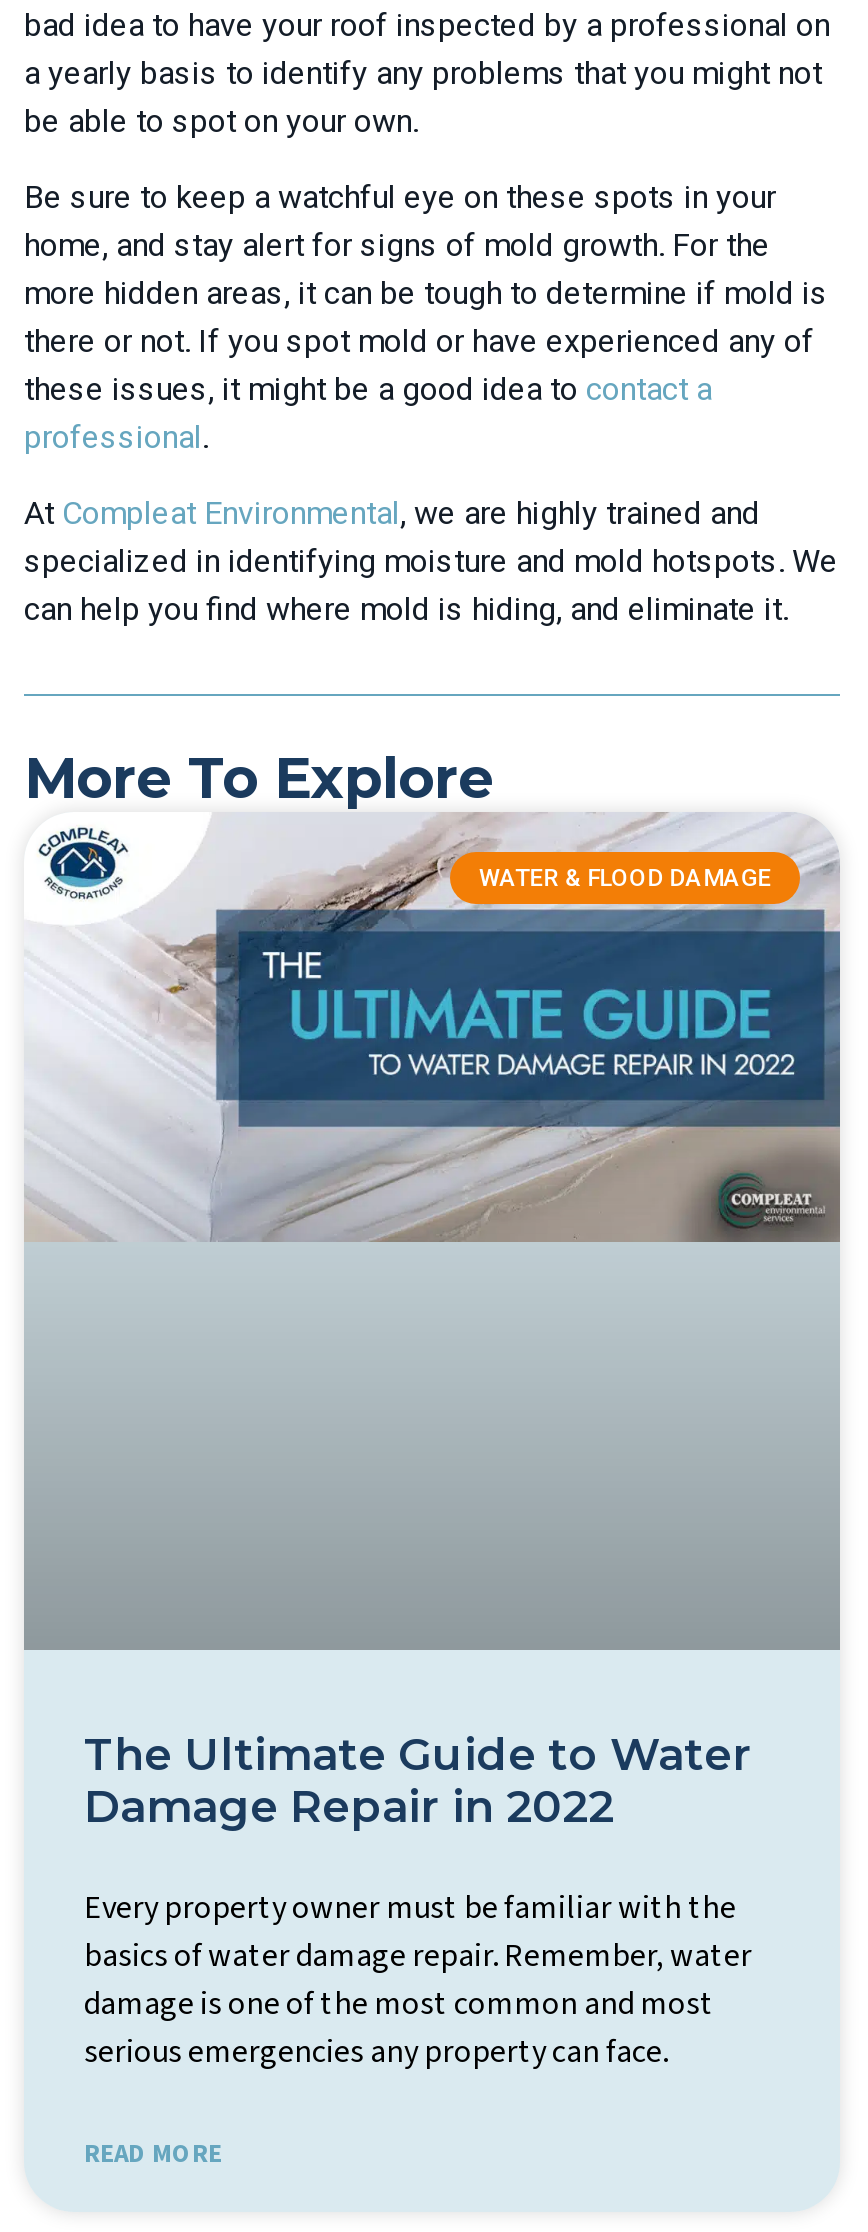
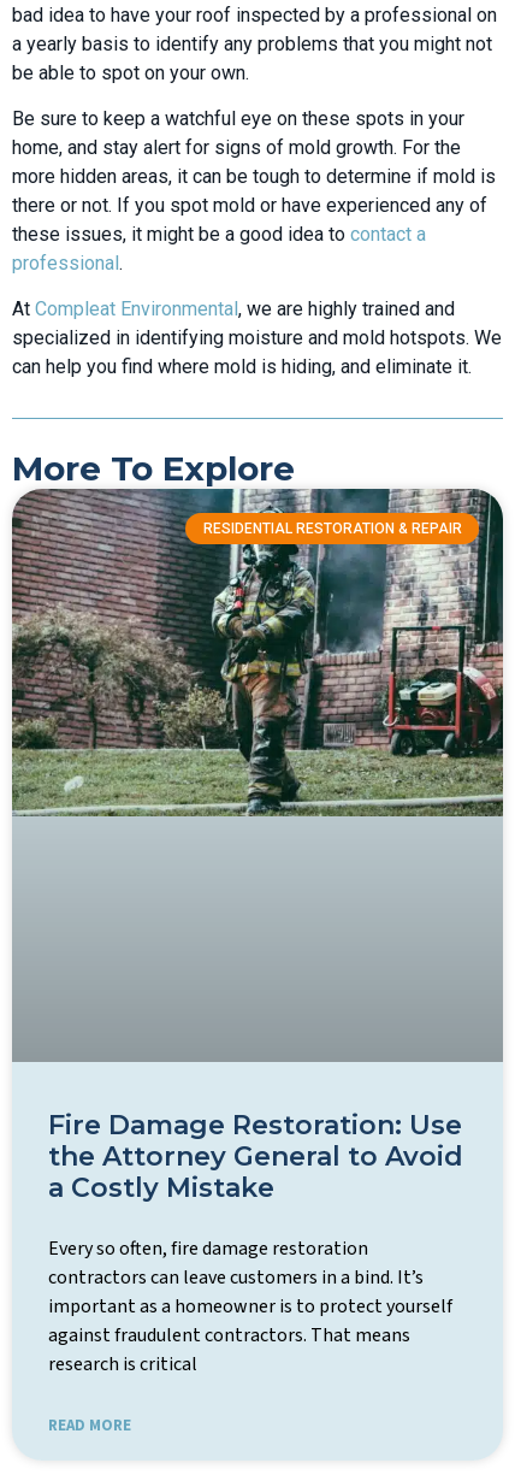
[24,812,842,1242] [image] | WATER & FLOOD DAMAGE -> [11,488,504,818] [image] | RESIDENTIAL RESTORATION & REPAIR
[84,1727,752,1833] The Ultimate Guide to Water | Damage Repair in 2022 -> [48,1110,463,1205] Fire Damage Restoration: Use | the Attorney General to Avoid | a Costly Mistake
[84,1885,752,2073] Every property owner must be familiar with the | basics of water damage repair. Remember, water | damage is one of the most common and most | serious emergencies any property can face. -> [48,1236,452,1378] Every so often, fire damage restoration | contractors can leave customers in a bind. It’s | important as a homeowner is to protect yourself | against fraudulent contractors. That means | research is critical

